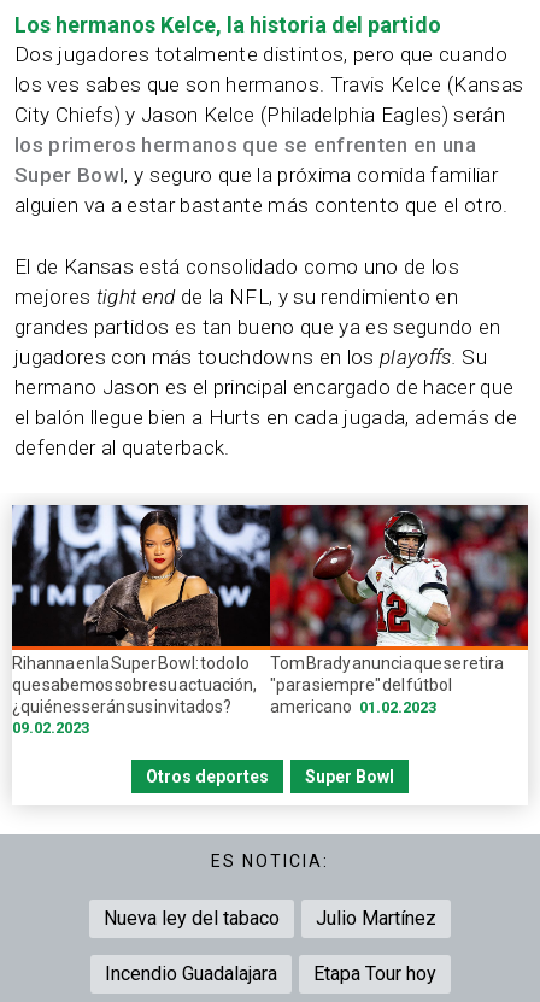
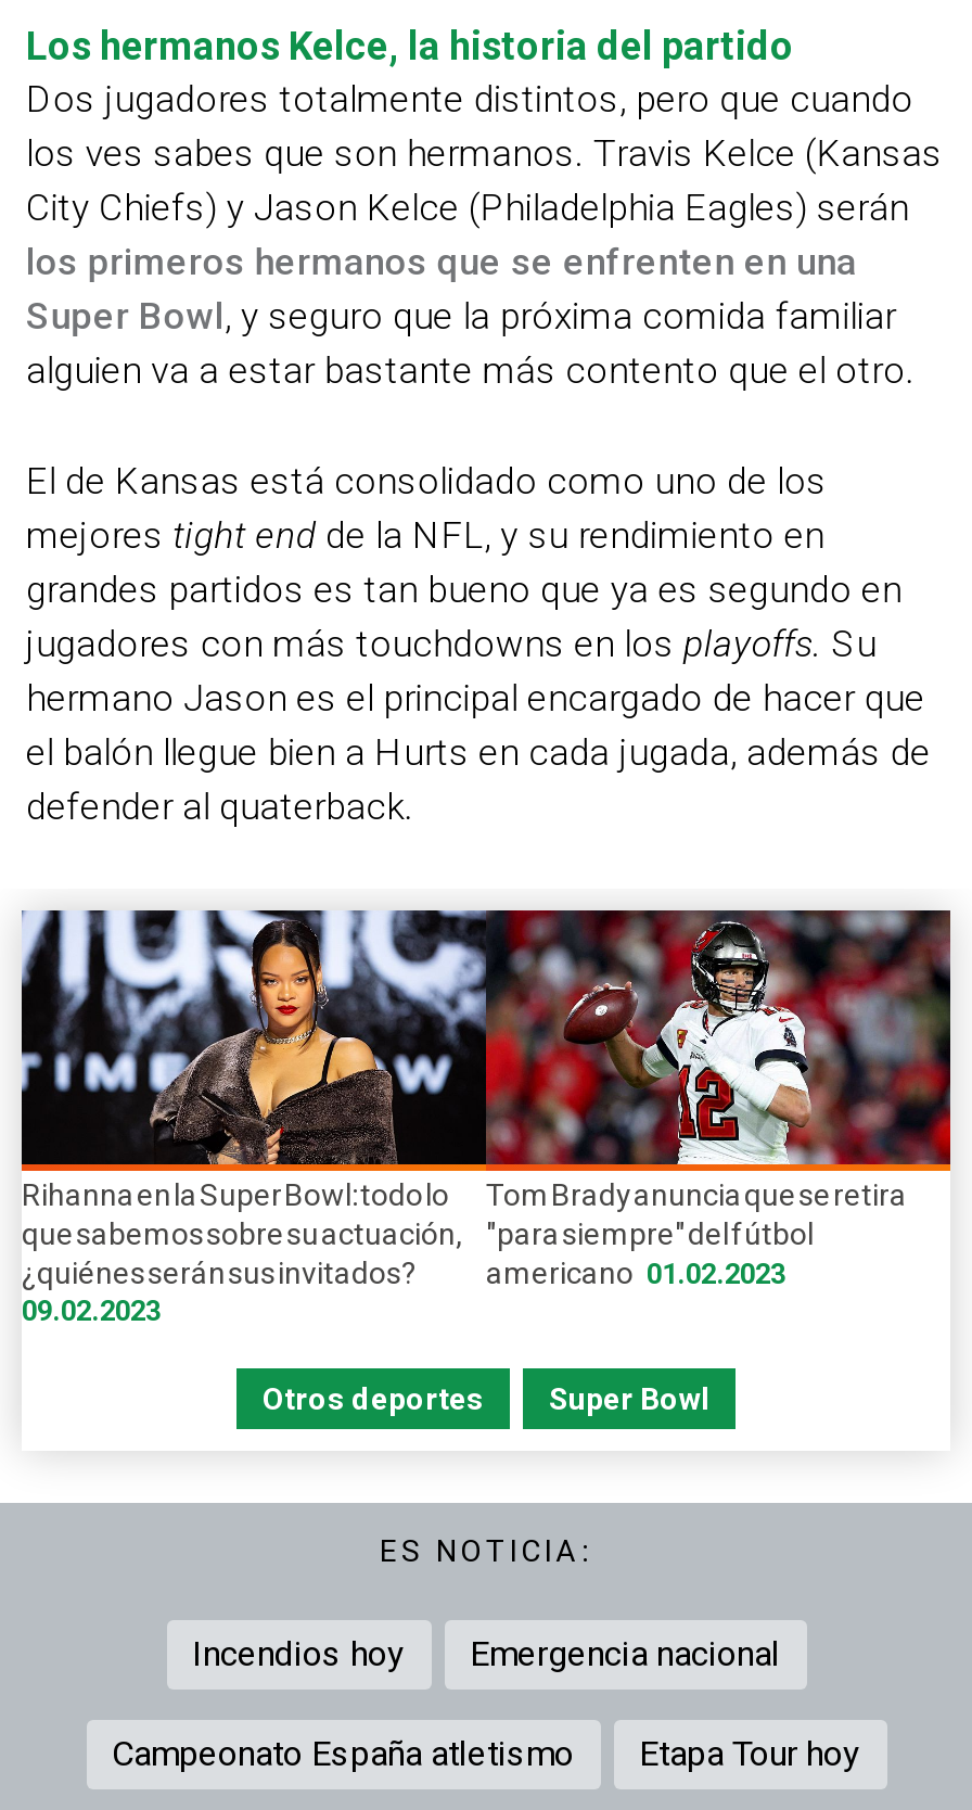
[104,907,436,930] Nueva ley del tabaco | Julio Martínez -> [192,1634,780,1675] Incendios hoy | Emergencia nacional
[104,963,277,986] Incendio Guadalajara -> [112,1734,574,1775] Campeonato España atletismo

